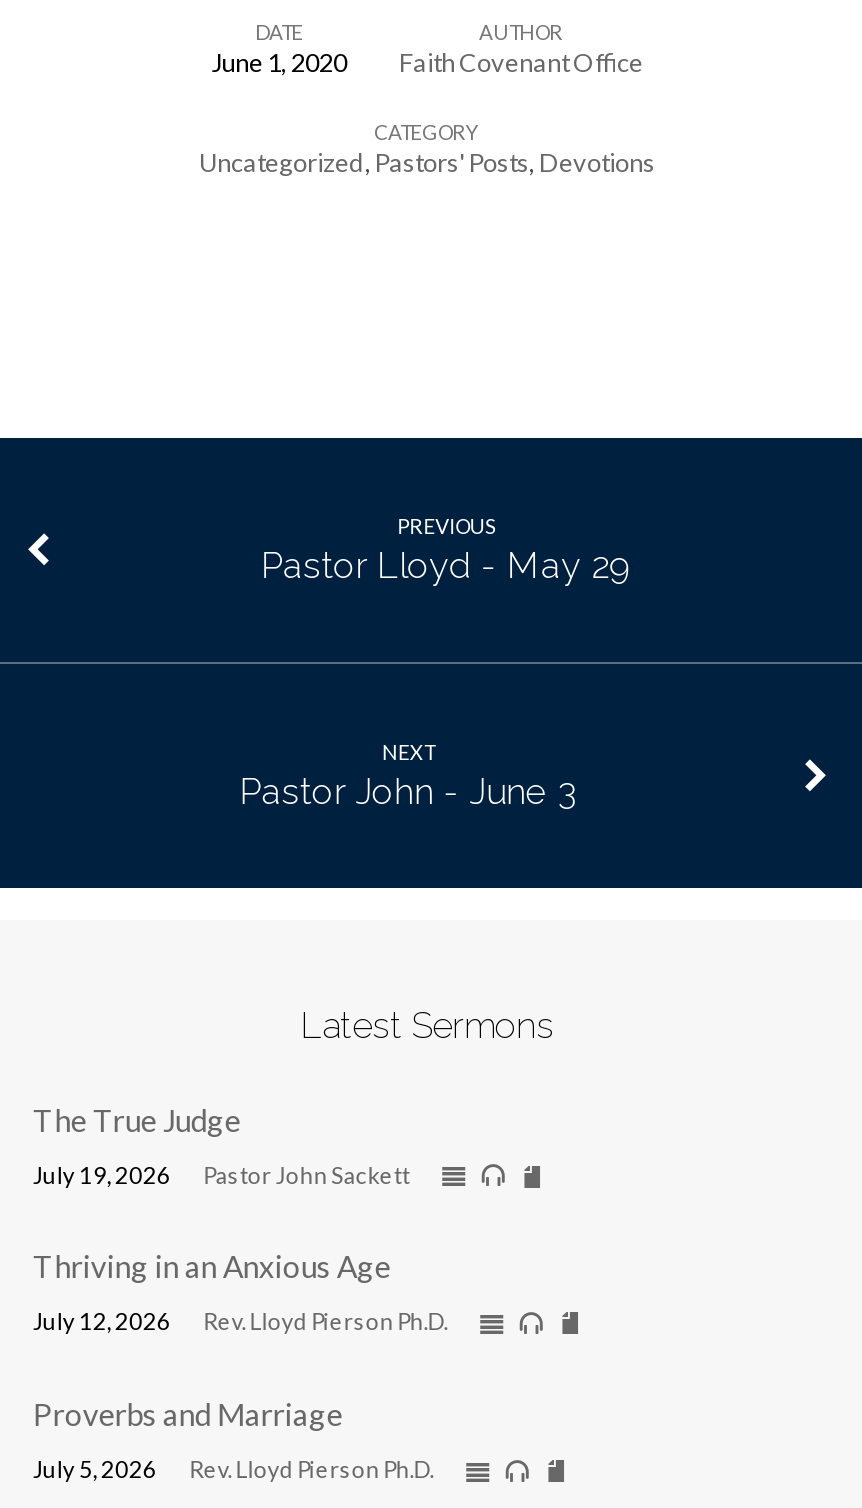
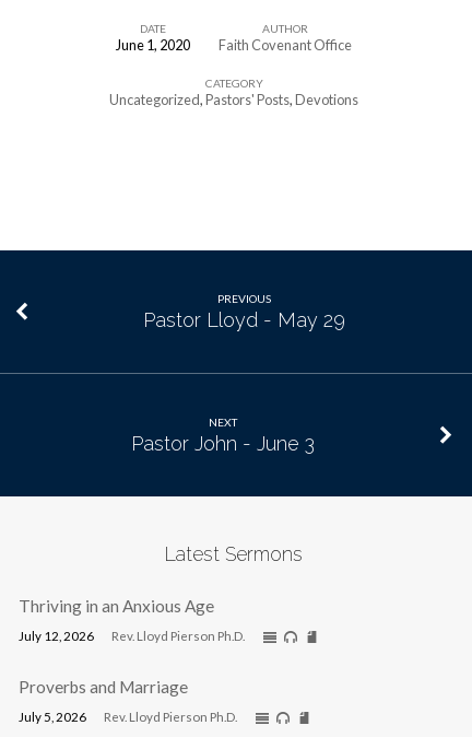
[33,1101,409,1188] The True Judge | July 19, 2026 | Pastor John Sackett -> none

